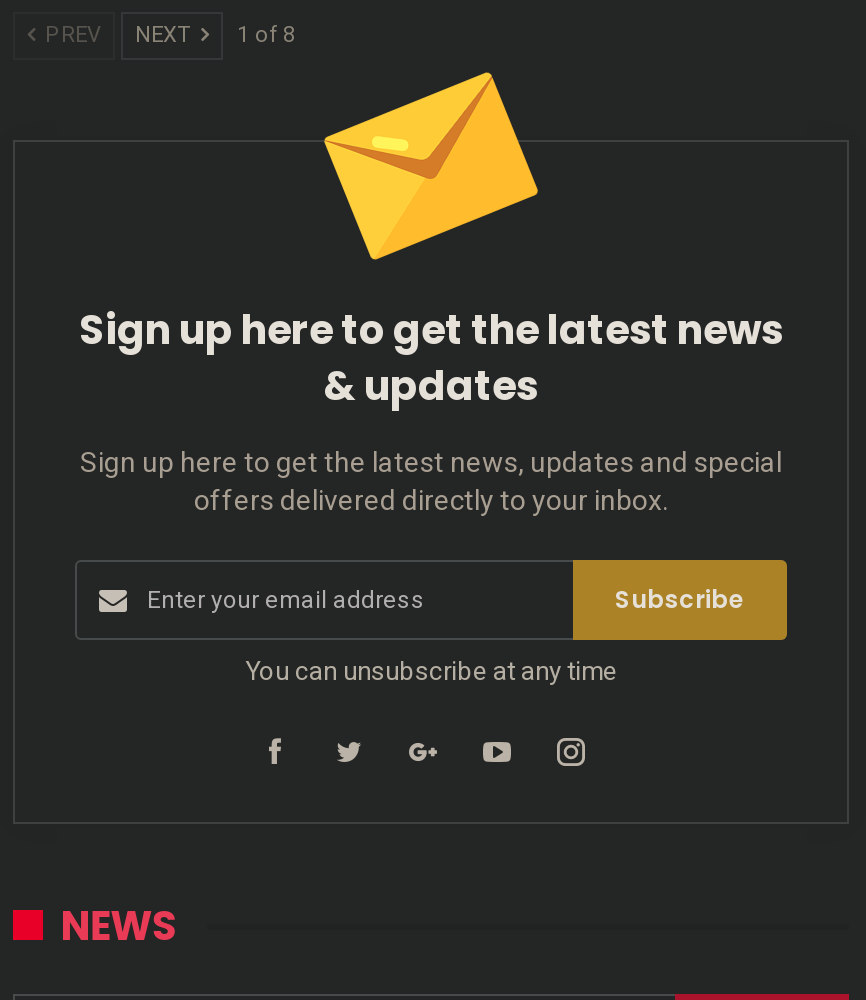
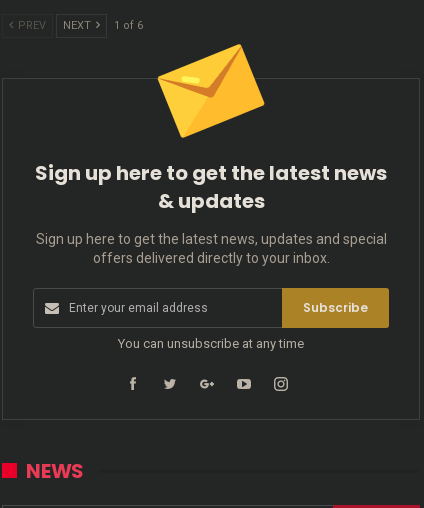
[39,22,295,48] PREV NEXT 1 of 8 -> [15,19,143,32] PREV NEXT 1 of 6

